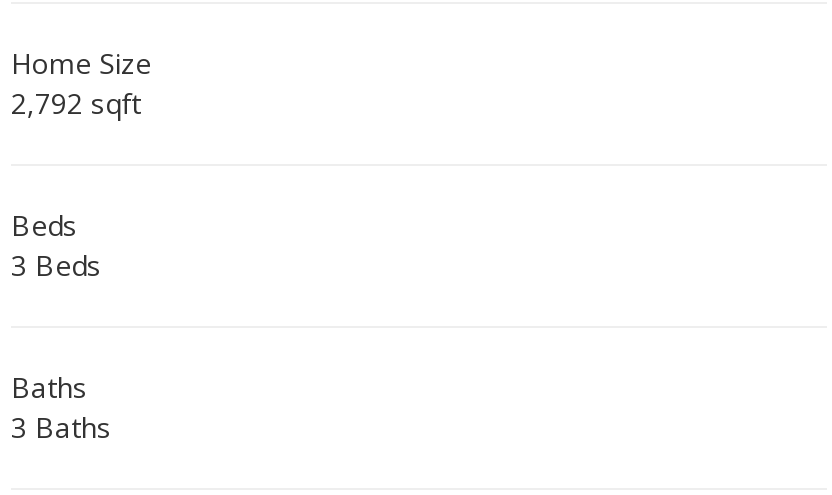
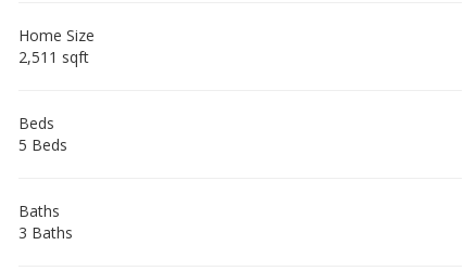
[11,84,141,122] 2,792 sqft -> [18,47,89,67] 2,511 sqft
[11,246,101,284] 3 Beds -> [18,135,67,155] 5 Beds

